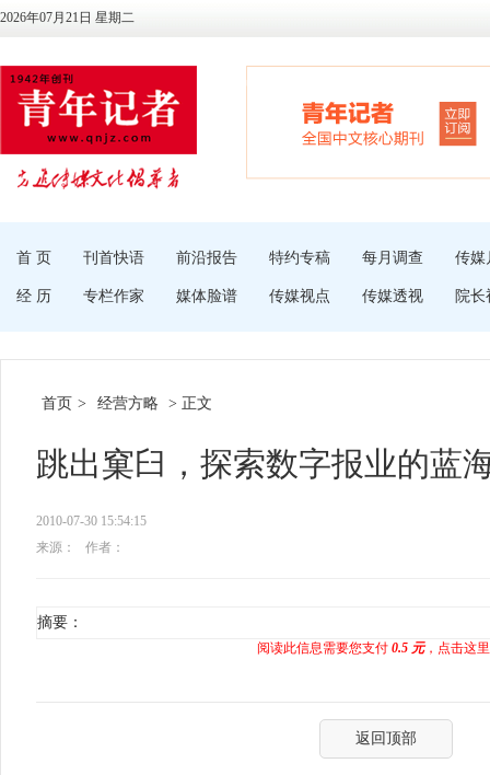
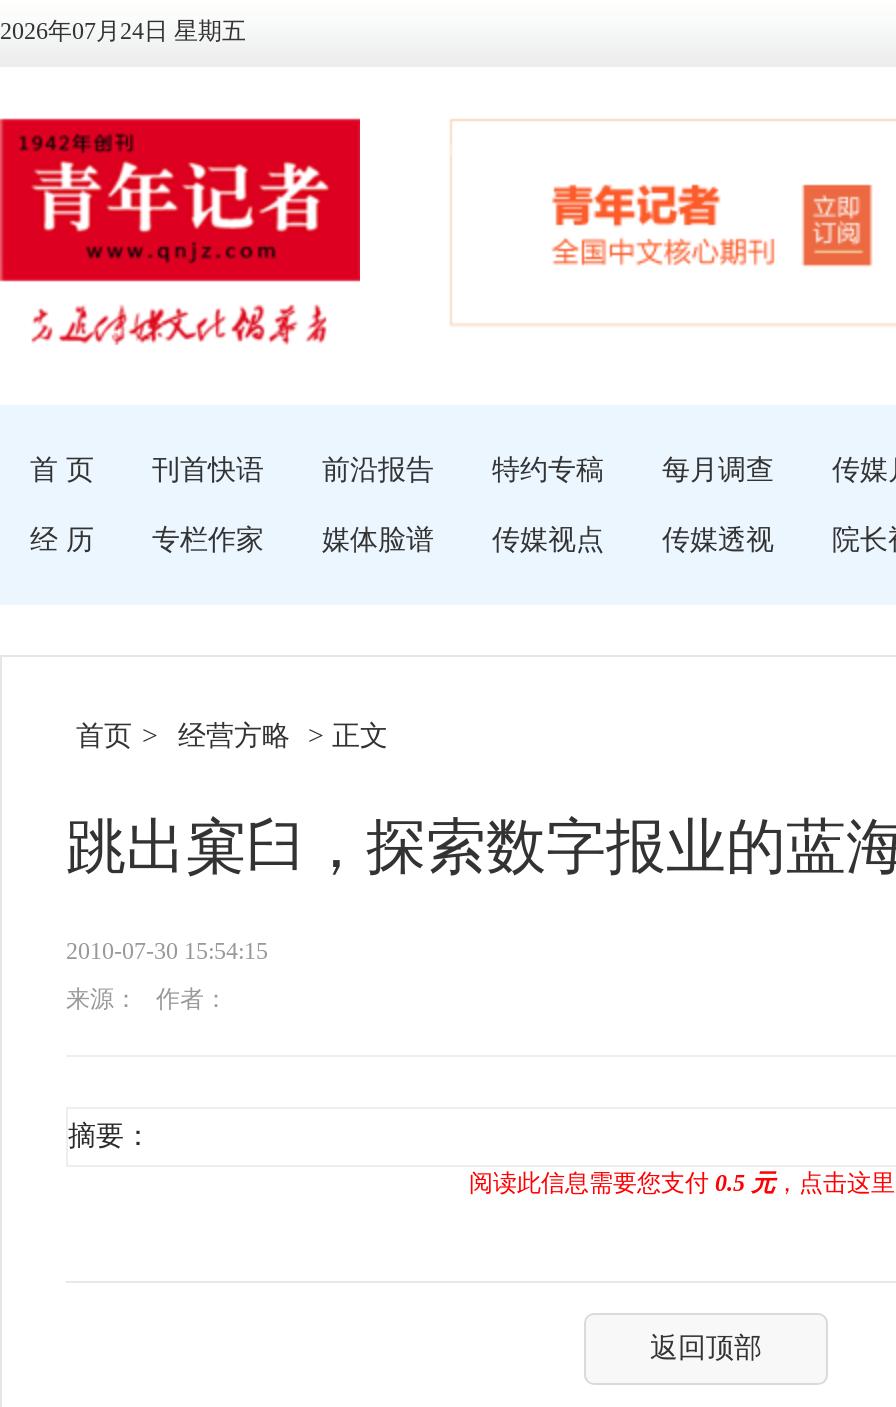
[0,10,135,25] 2026年07月21日 星期二 -> [0,17,246,45] 2026年07月24日 星期五

